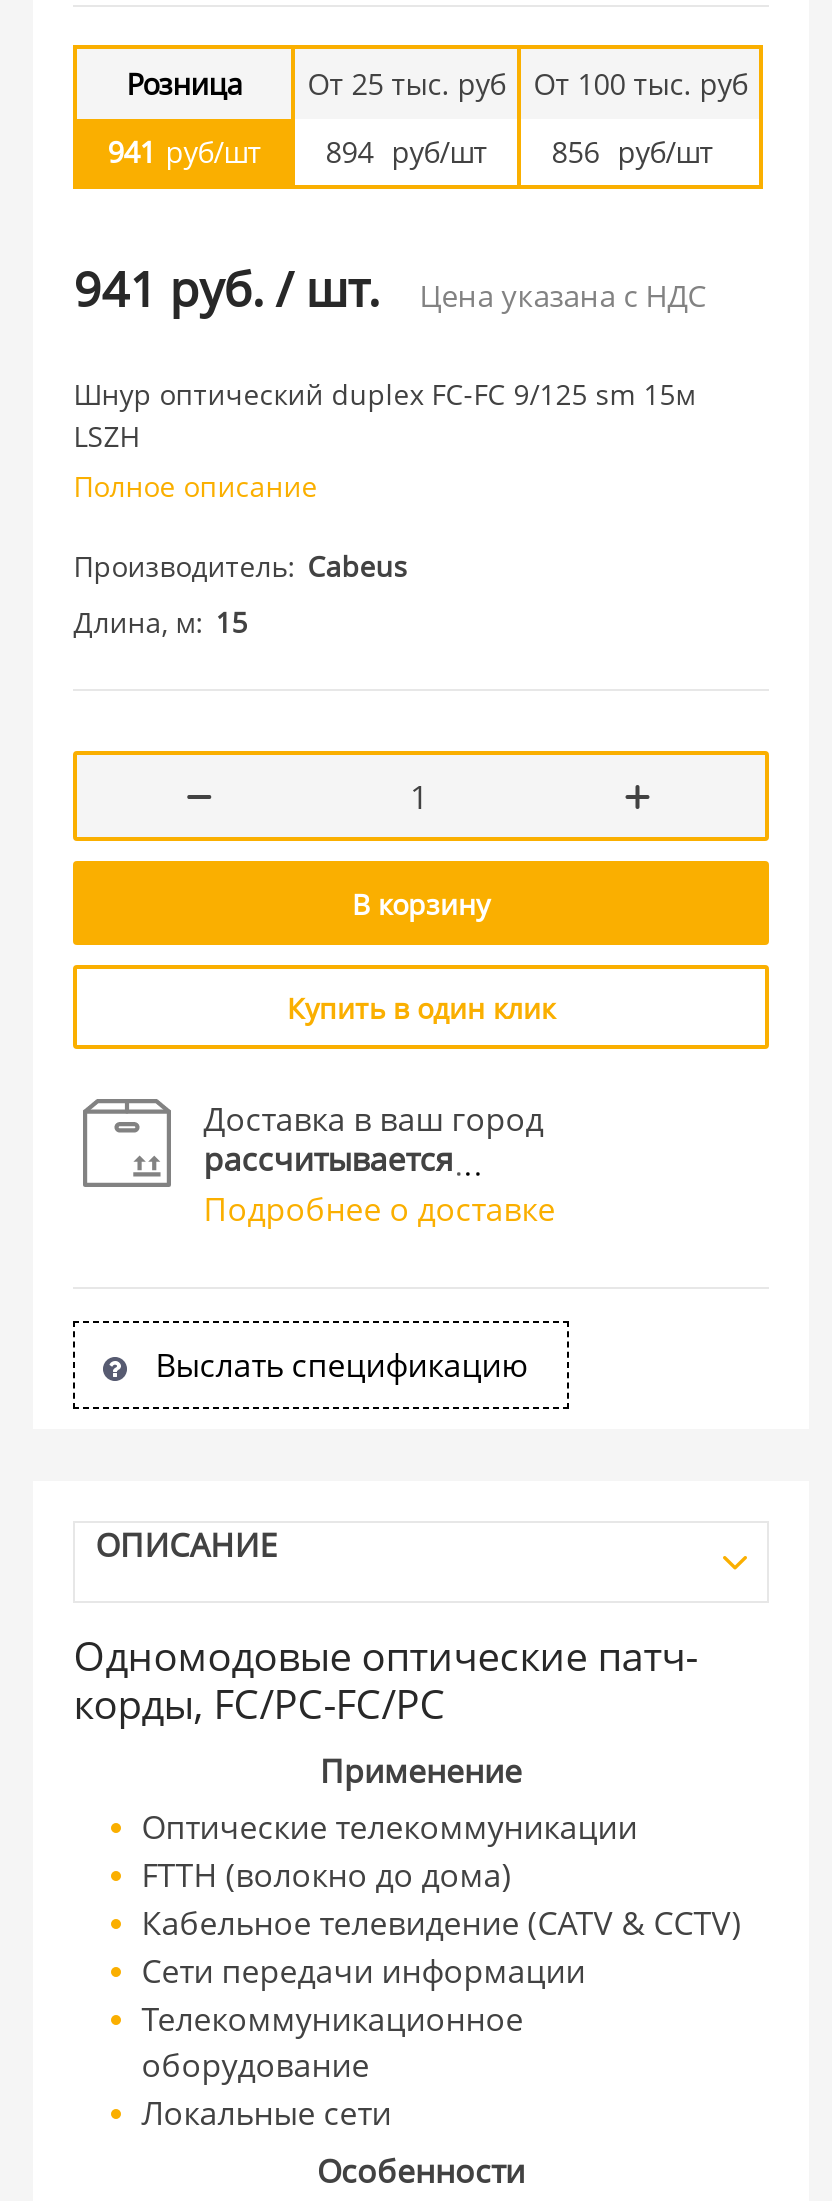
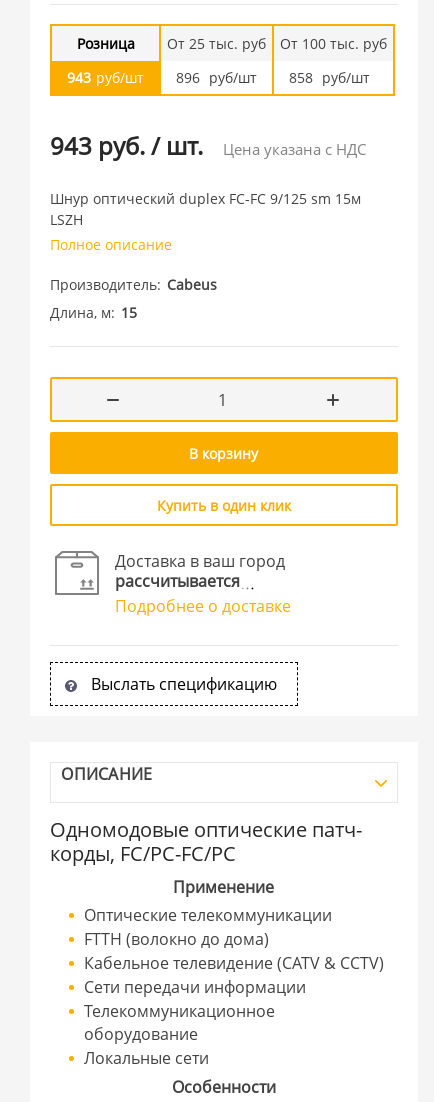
[107,133,261,171] 941 руб/шт -> [67,68,144,87] 943 руб/шт
[325,133,487,171] 894 руб/шт -> [176,68,257,87] 896 руб/шт
[551,133,713,171] 856 руб/шт -> [289,68,370,87] 858 руб/шт
[73,255,705,321] 941 руб. / шт. Цена указана с НДС -> [50,129,366,162] 943 руб. / шт. Цена указана с НДС

